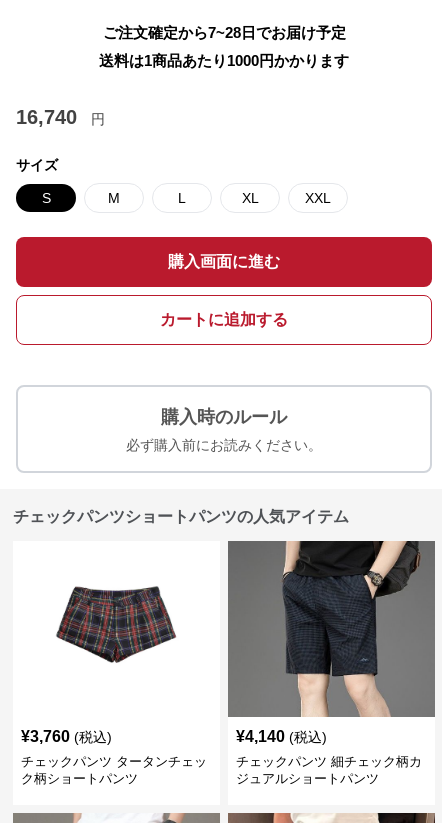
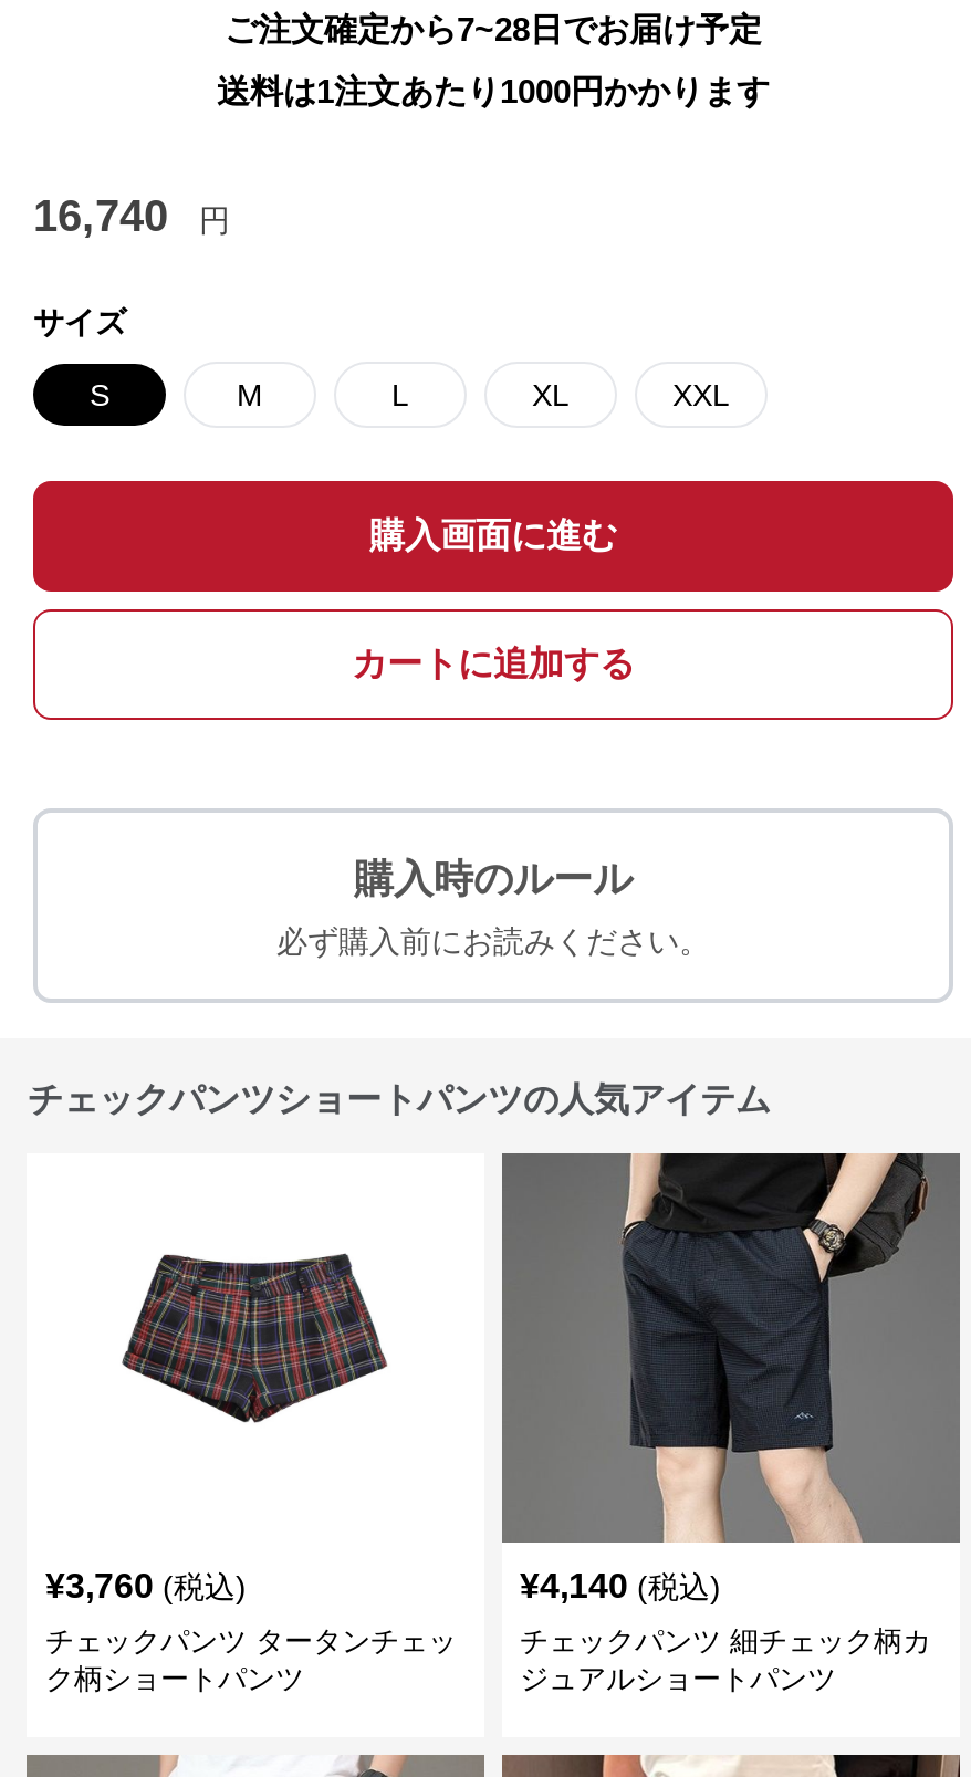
[99,52,349,69] 送料は1商品あたり1000円かかります -> [217,71,770,109] 送料は1注文あたり1000円かかります

